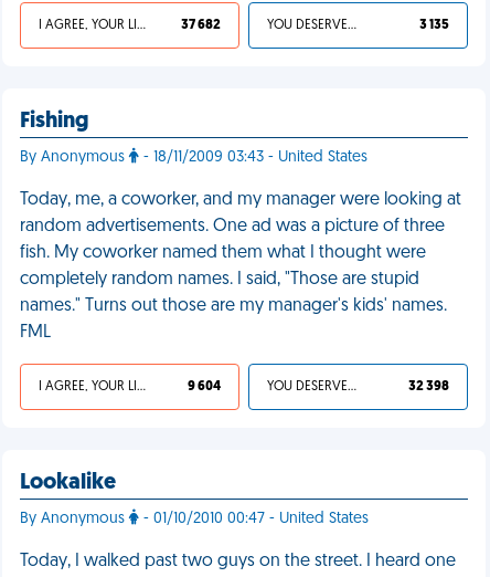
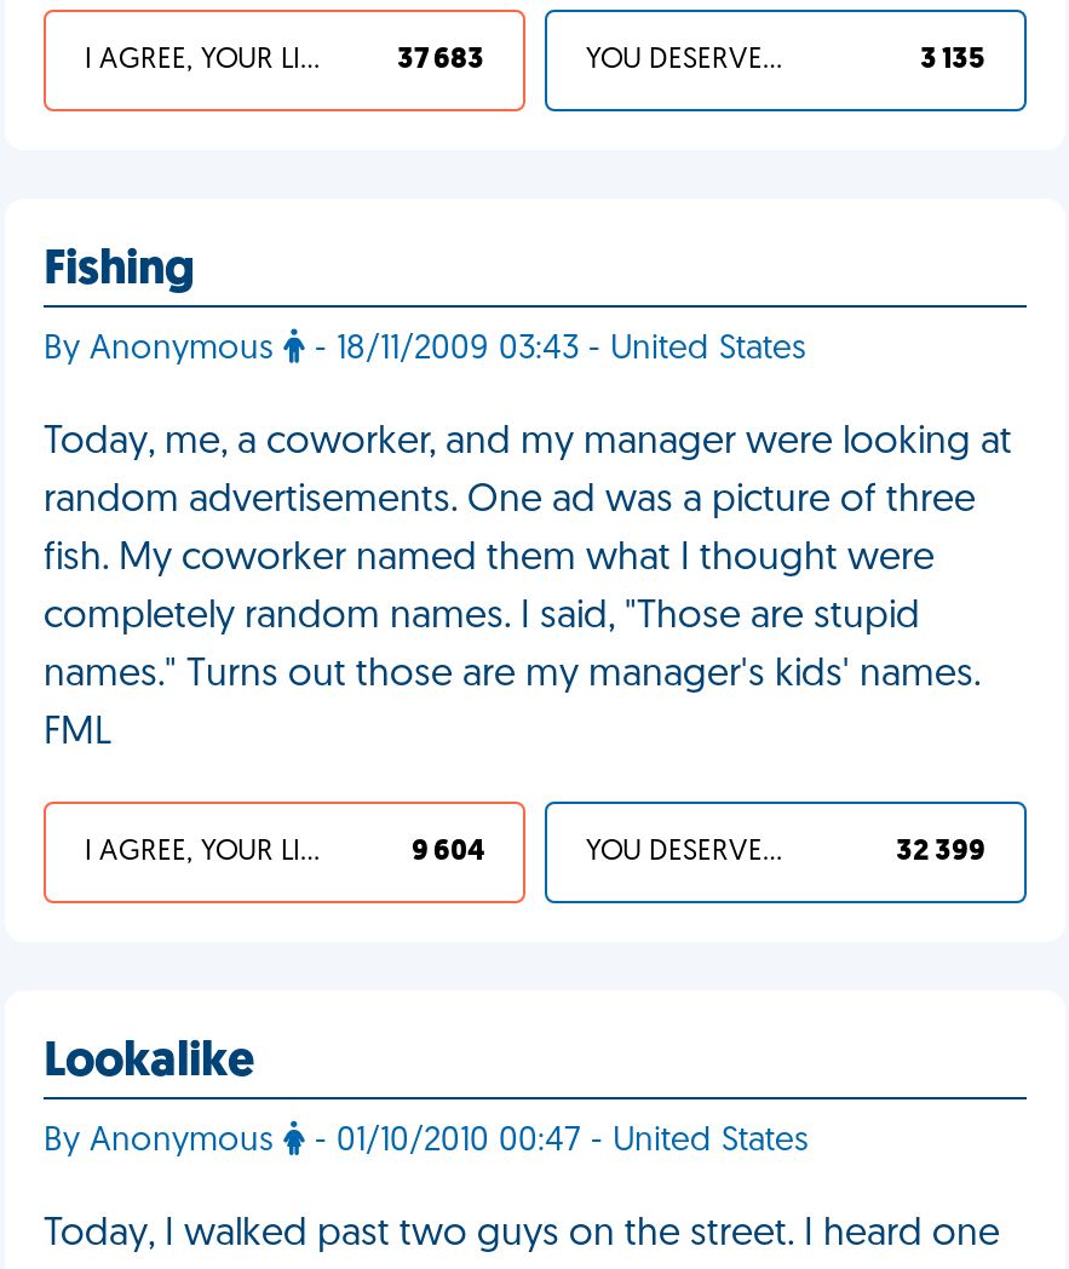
[181,19,221,32] 37 682 -> [397,46,484,75] 37 683
[408,380,449,394] 32 398 -> [896,838,985,867] 32 399

